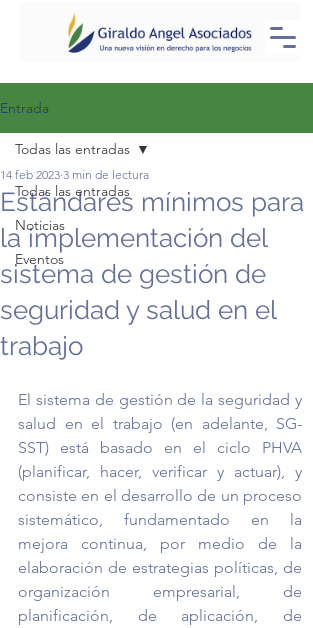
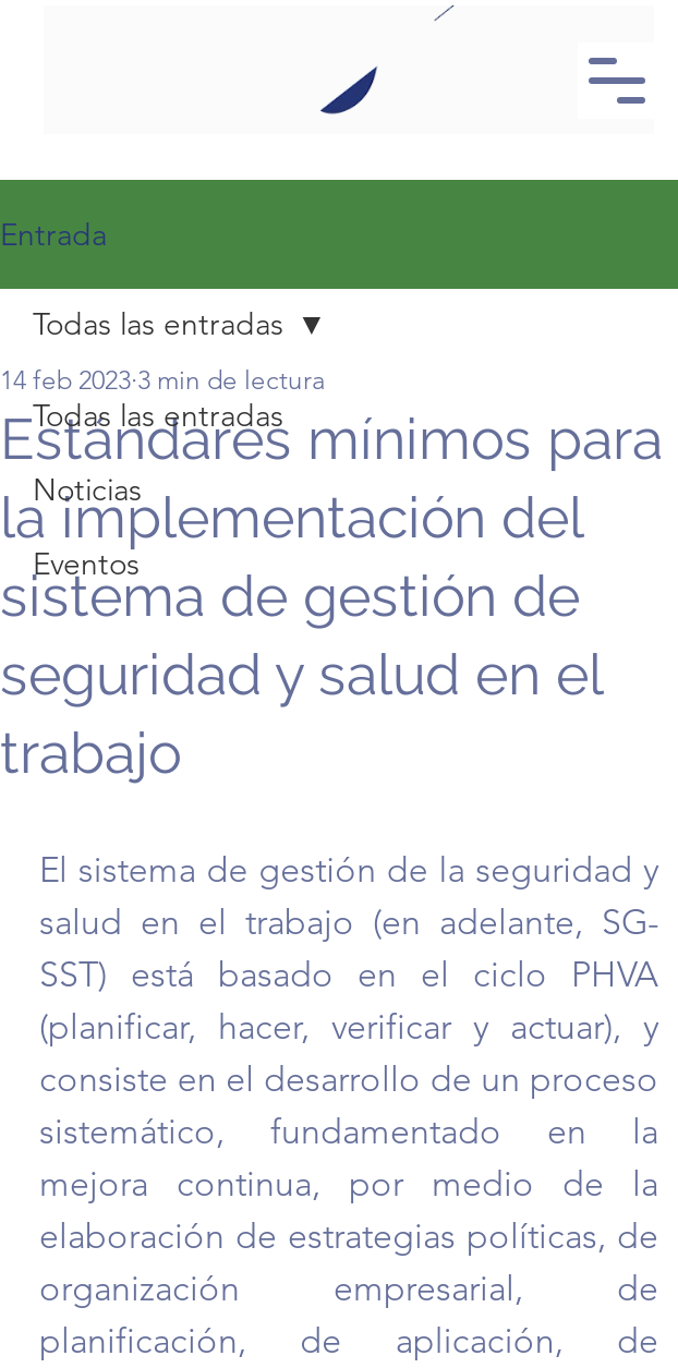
[67,13,252,54] [image] -> none

